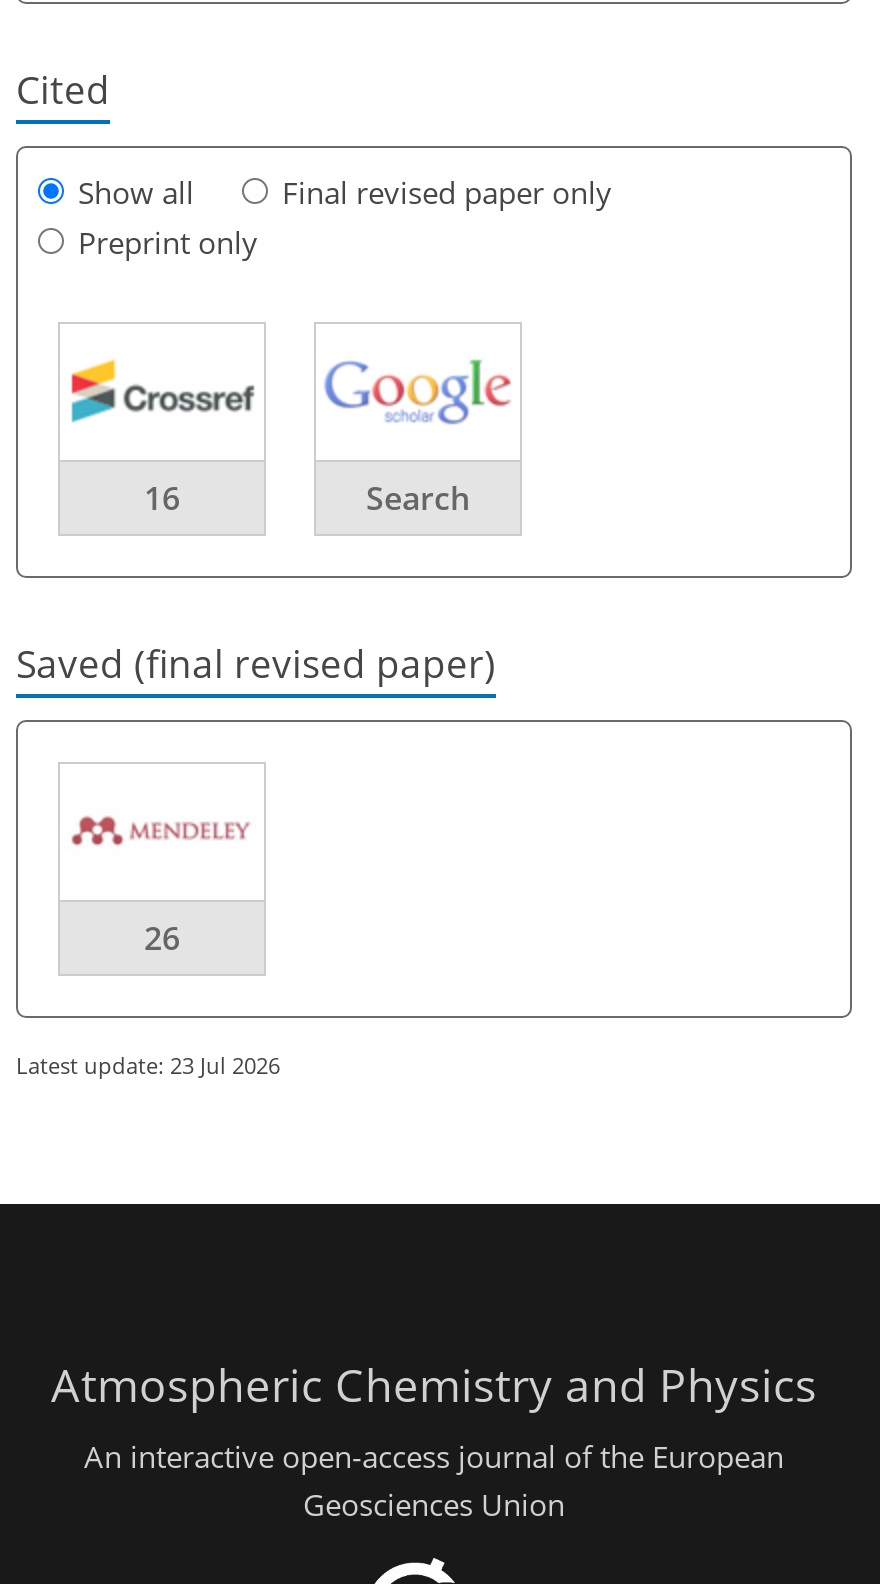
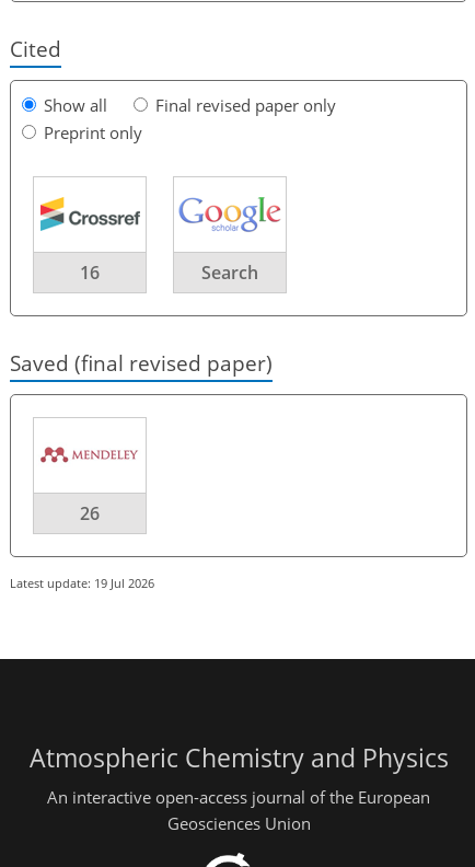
[16,1050,280,1080] Latest update: 23 Jul 2026 -> [10,575,154,591] Latest update: 19 Jul 2026

